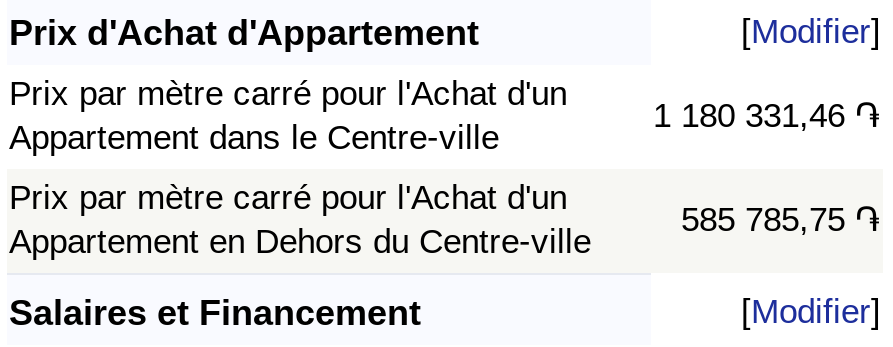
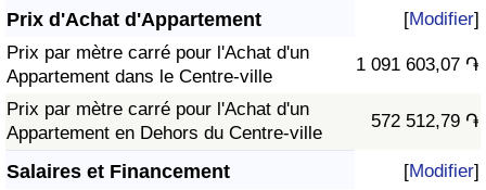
[653,98,881,136] 1 180 331,46 ֏ -> [356,55,479,75] 1 091 603,07 ֏
[681,202,881,240] 585 785,75 ֏ -> [371,111,479,132] 572 512,79 ֏

